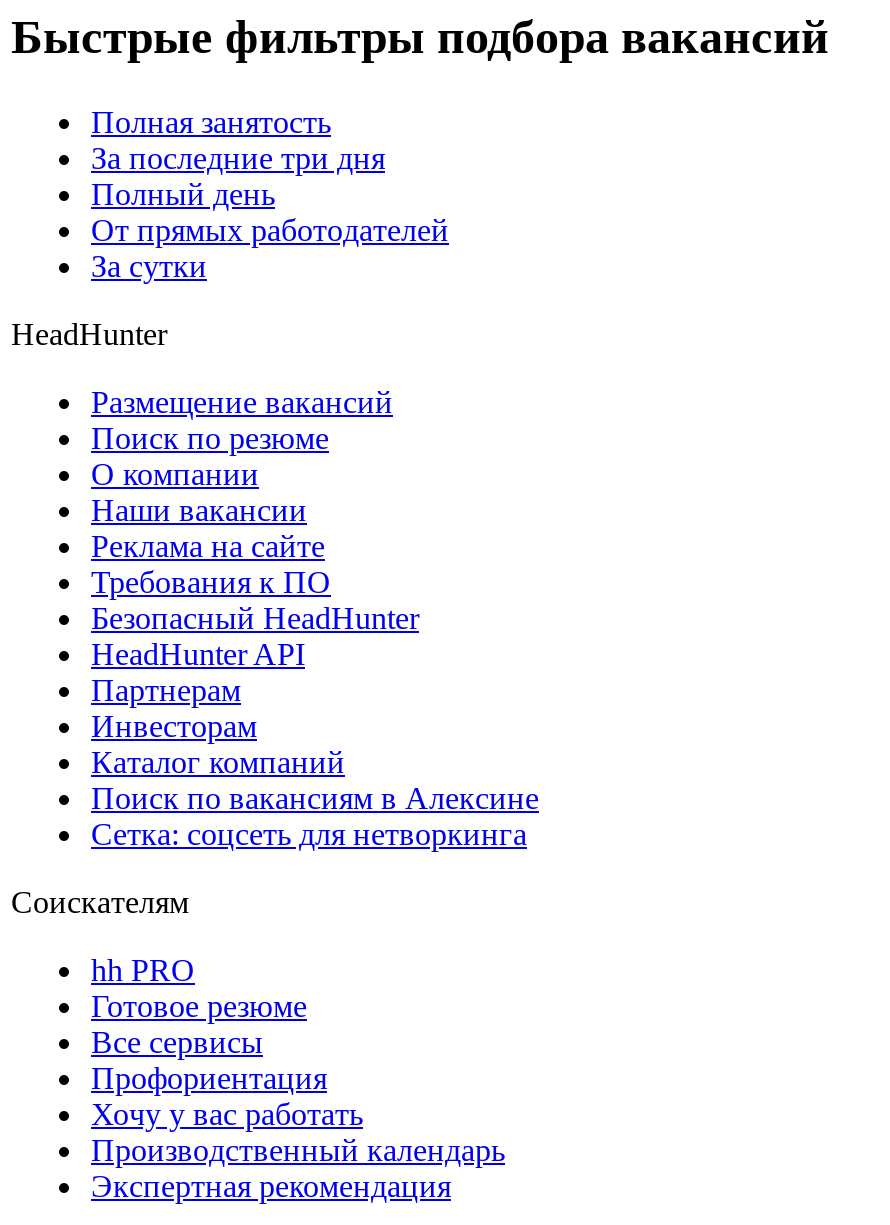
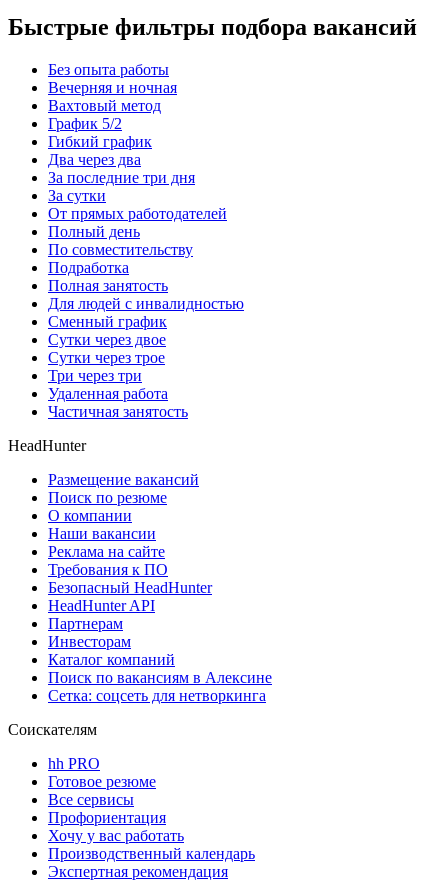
none -> [48,61,177,168] Без опыта работы | Вечерняя и ночная | Вахтовый метод | График 5/2 | Гибкий график | Два через два
moved [91,105,331,139] -> [48,277,168,294]: Полная занятость
moved [91,177,449,247] -> [48,205,227,240]: От прямых работодателей | Полный день
none -> [48,241,244,420] По совместительству | Подработка | Для людей с инвалидностью | Сменный график | Сутки через двое | Сутки через трое | Три через три | Удаленная работа | Частичная занятость

